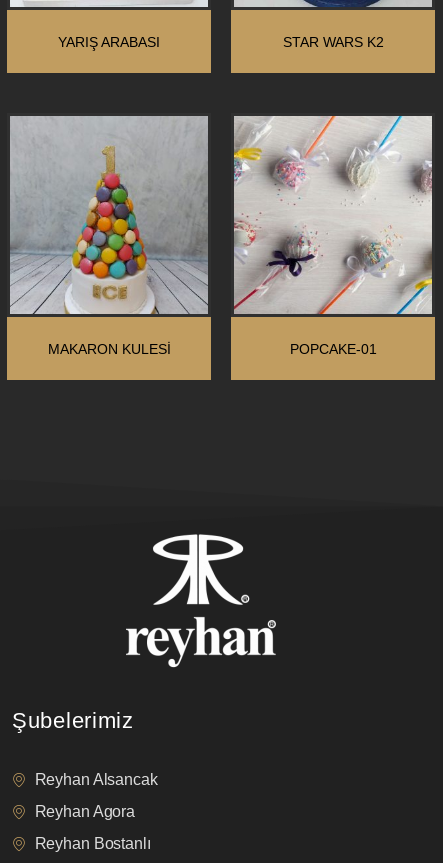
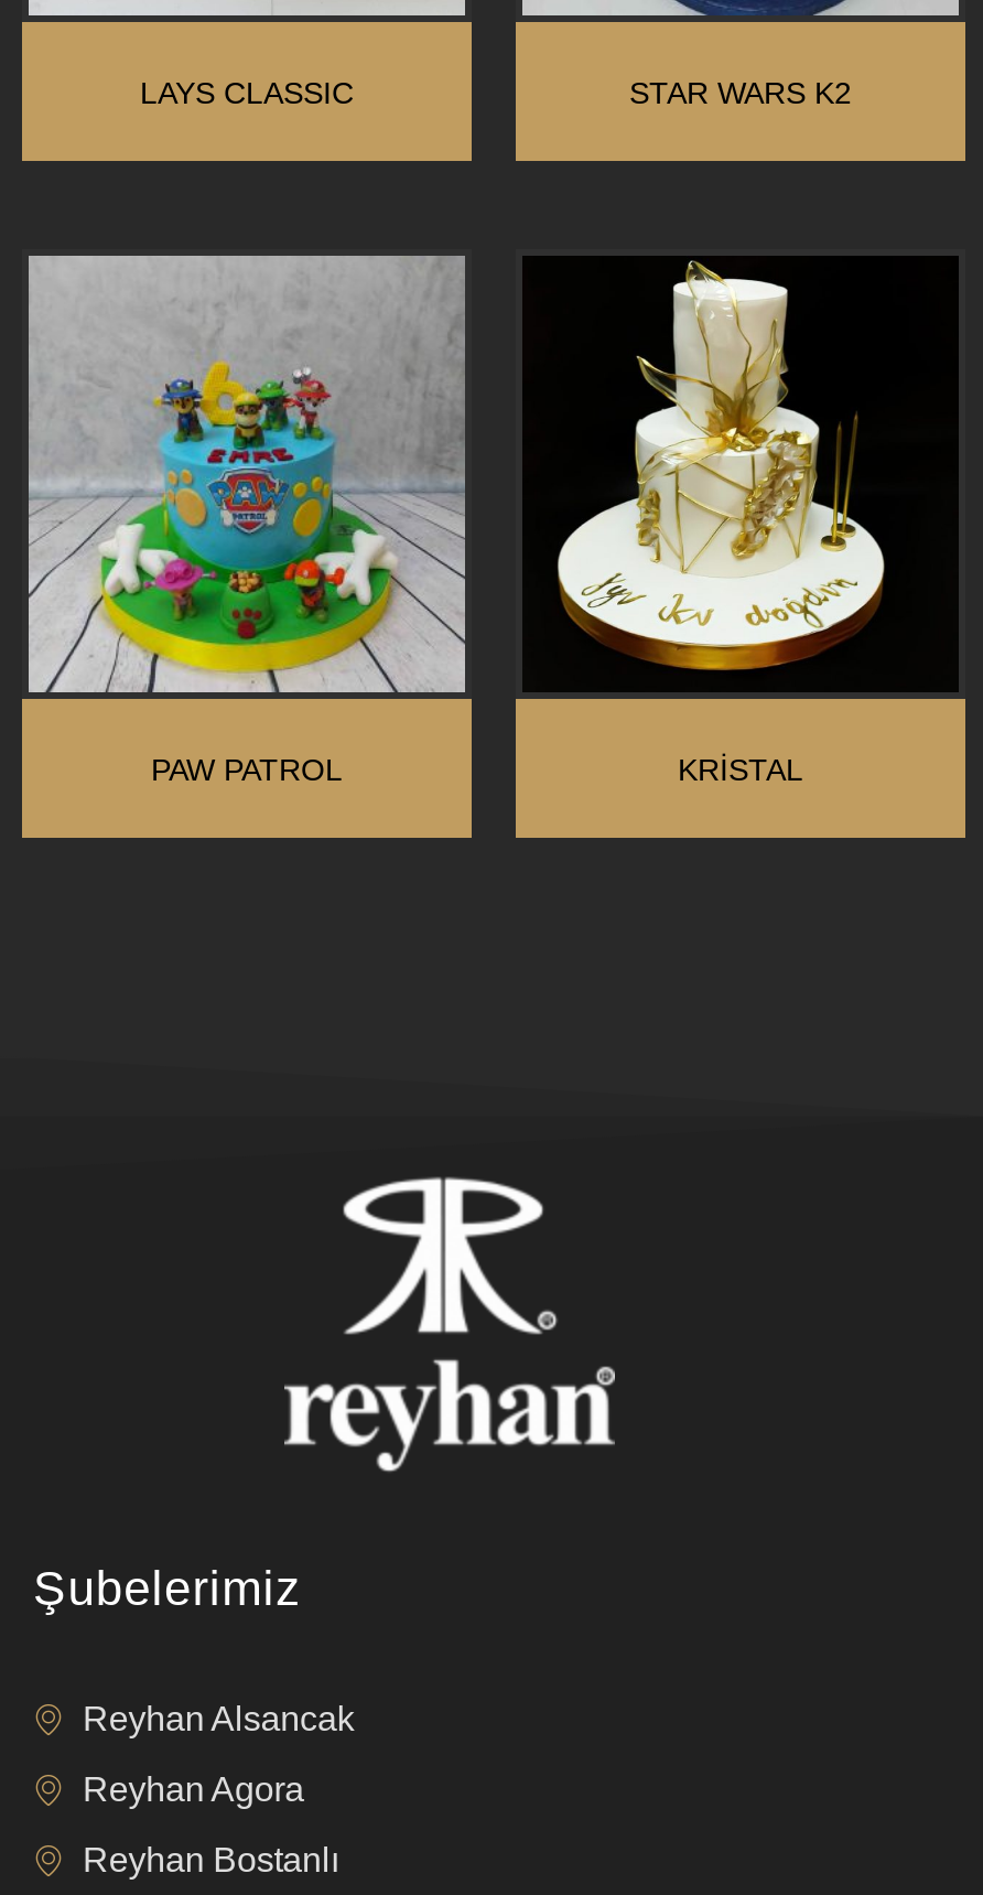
[58,34,160,50] YARIŞ ARABASI -> [140,76,354,111] LAYS CLASSIC
[10,117,208,314] [image] -> [29,260,465,692] [image]
[47,115,433,357] [image] | MAKARON KULESI | POPCAKE-01 -> [151,256,959,788] [image] | PAW PATROL | KRİSTAL

